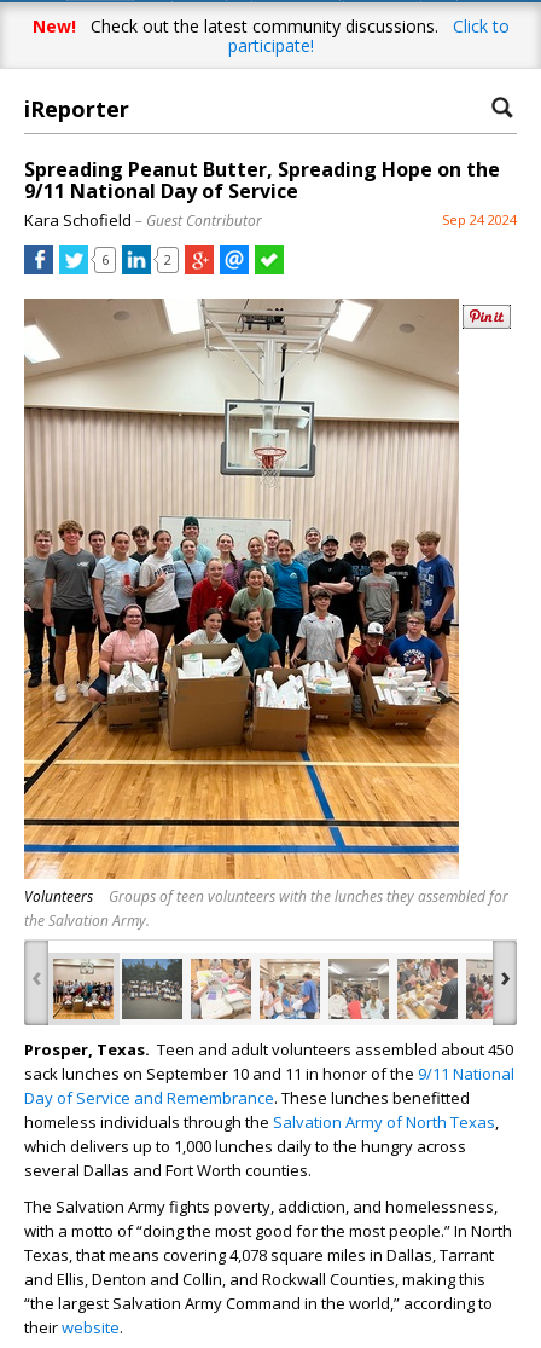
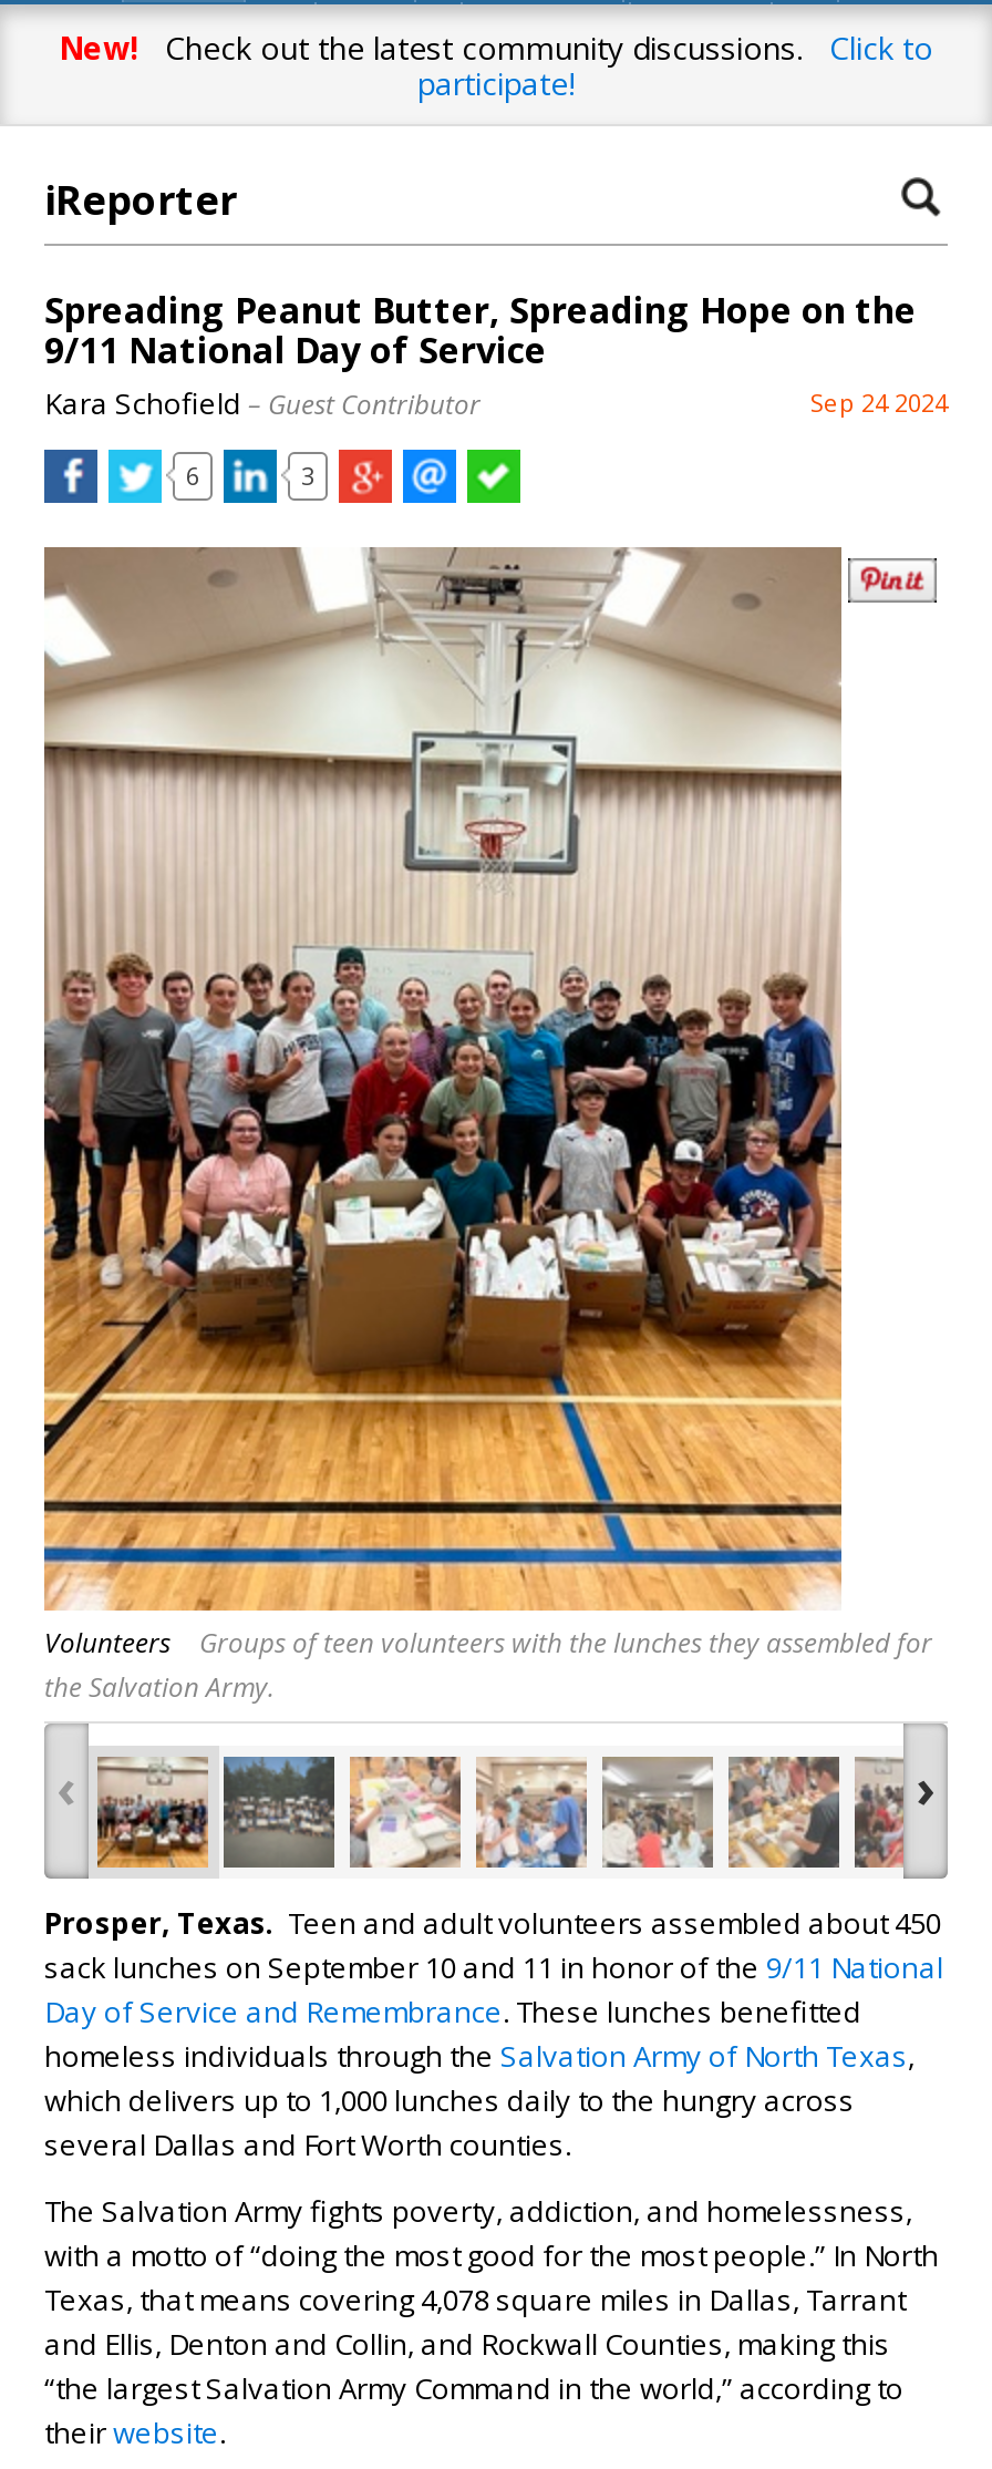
[164,250,171,268] 2 -> [301,457,314,491] 3

